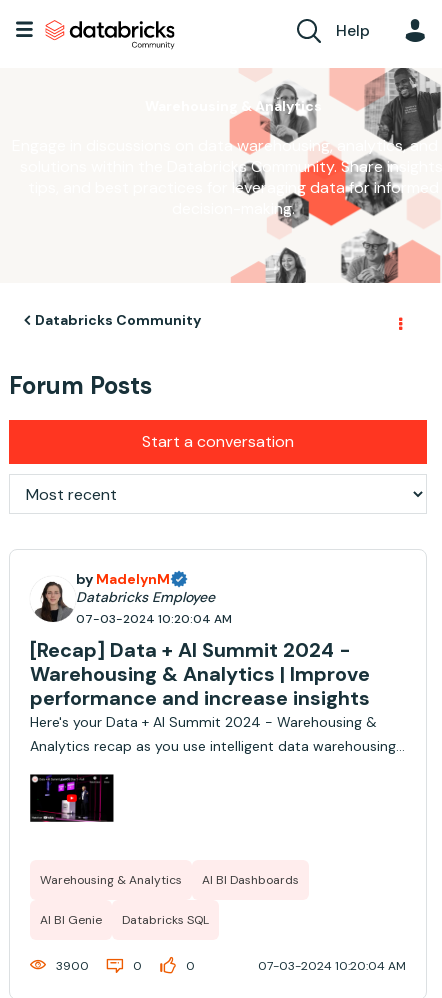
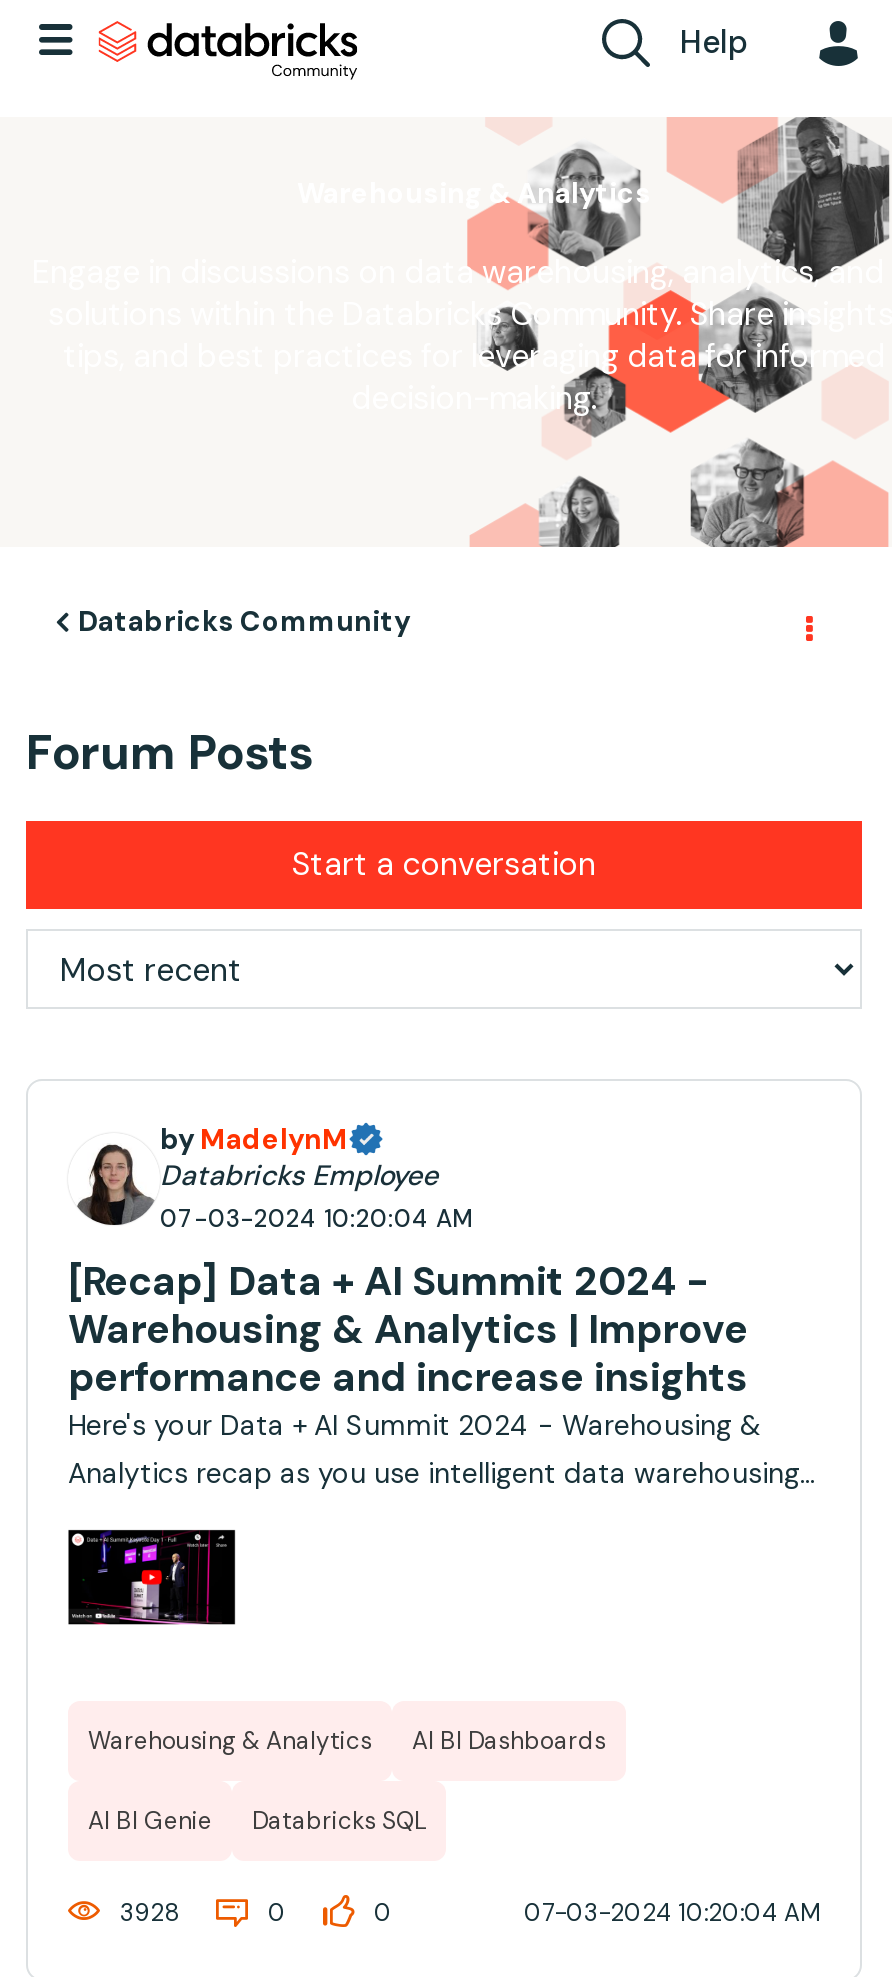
[56,957,89,973] 3900 -> [120,1896,180,1928] 3928

